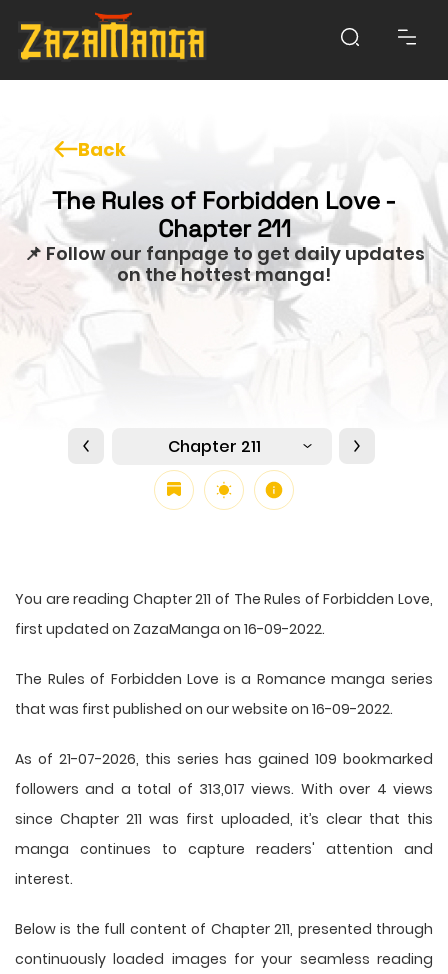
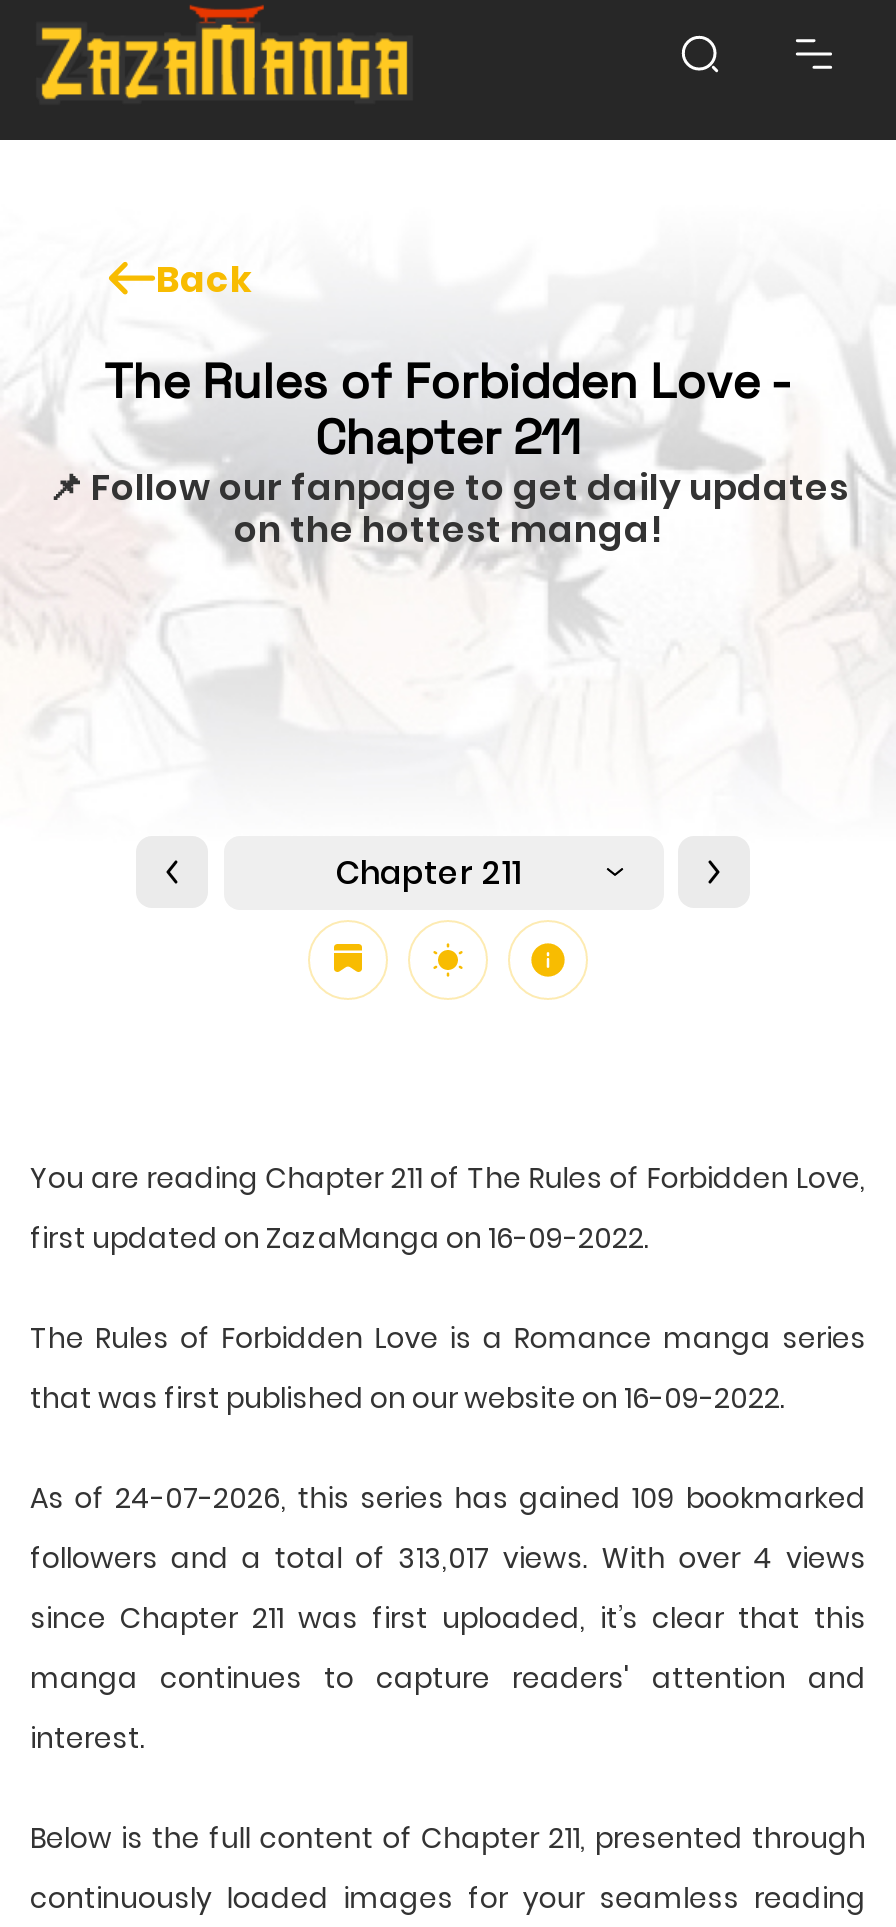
[15,749,433,769] As of 21-07-2026, this series has gained 109 bookmarked -> [30,1478,866,1518] As of 24-07-2026, this series has gained 109 bookmarked

